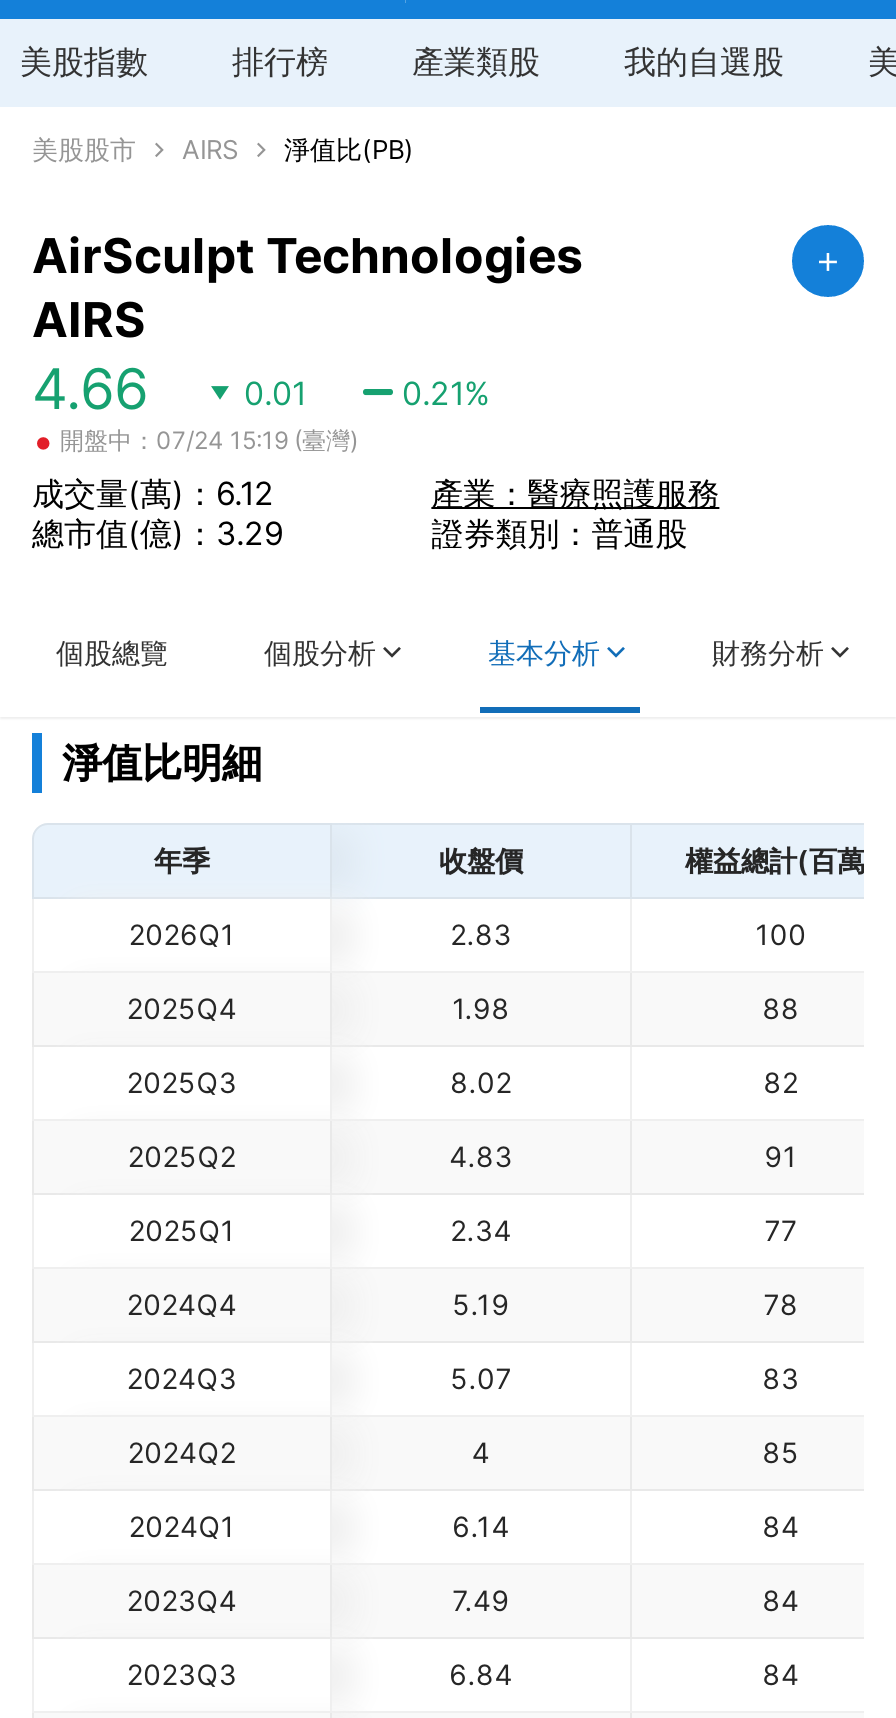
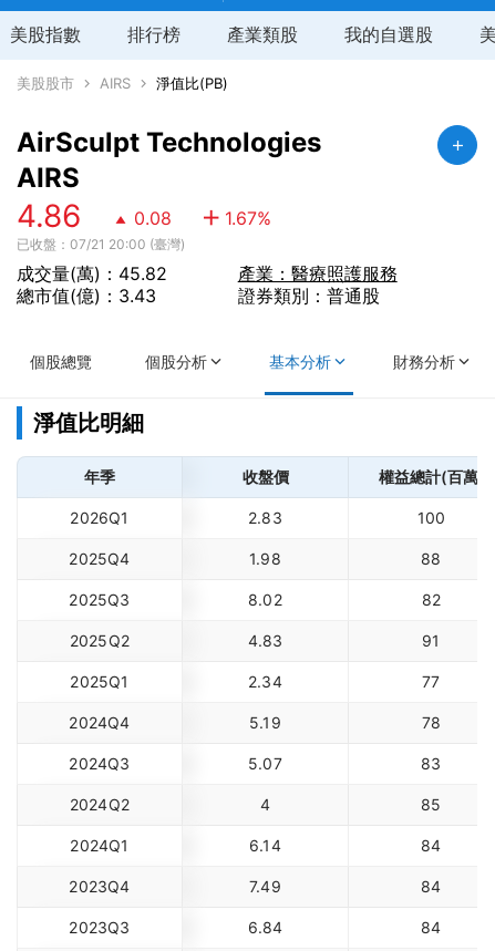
[32,355,490,553] 4.66 | 0.01 | 0.21% | •開盤中：07/24 15:19 (臺灣) | 成交量(萬)：6.12 | 總市值(億)：3.29 -> [17,197,271,307] 4.86 | 0.08 | 1.67% | 已收盤：07/21 20:00 (臺灣) | 成交量(萬)：45.82 | 總市值(億)：3.43

